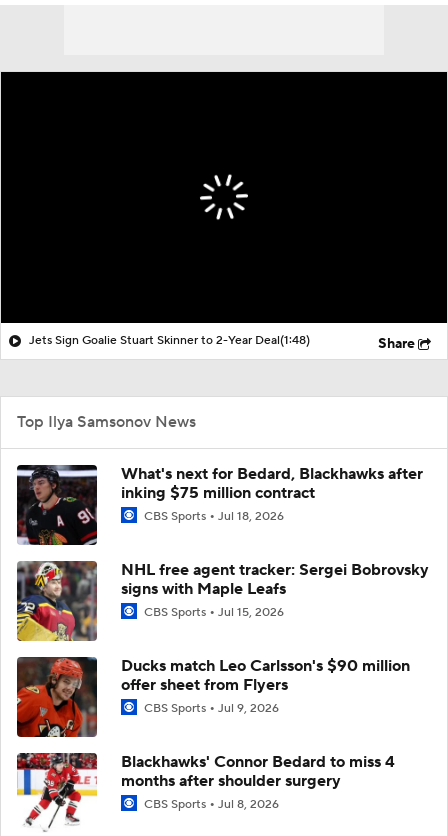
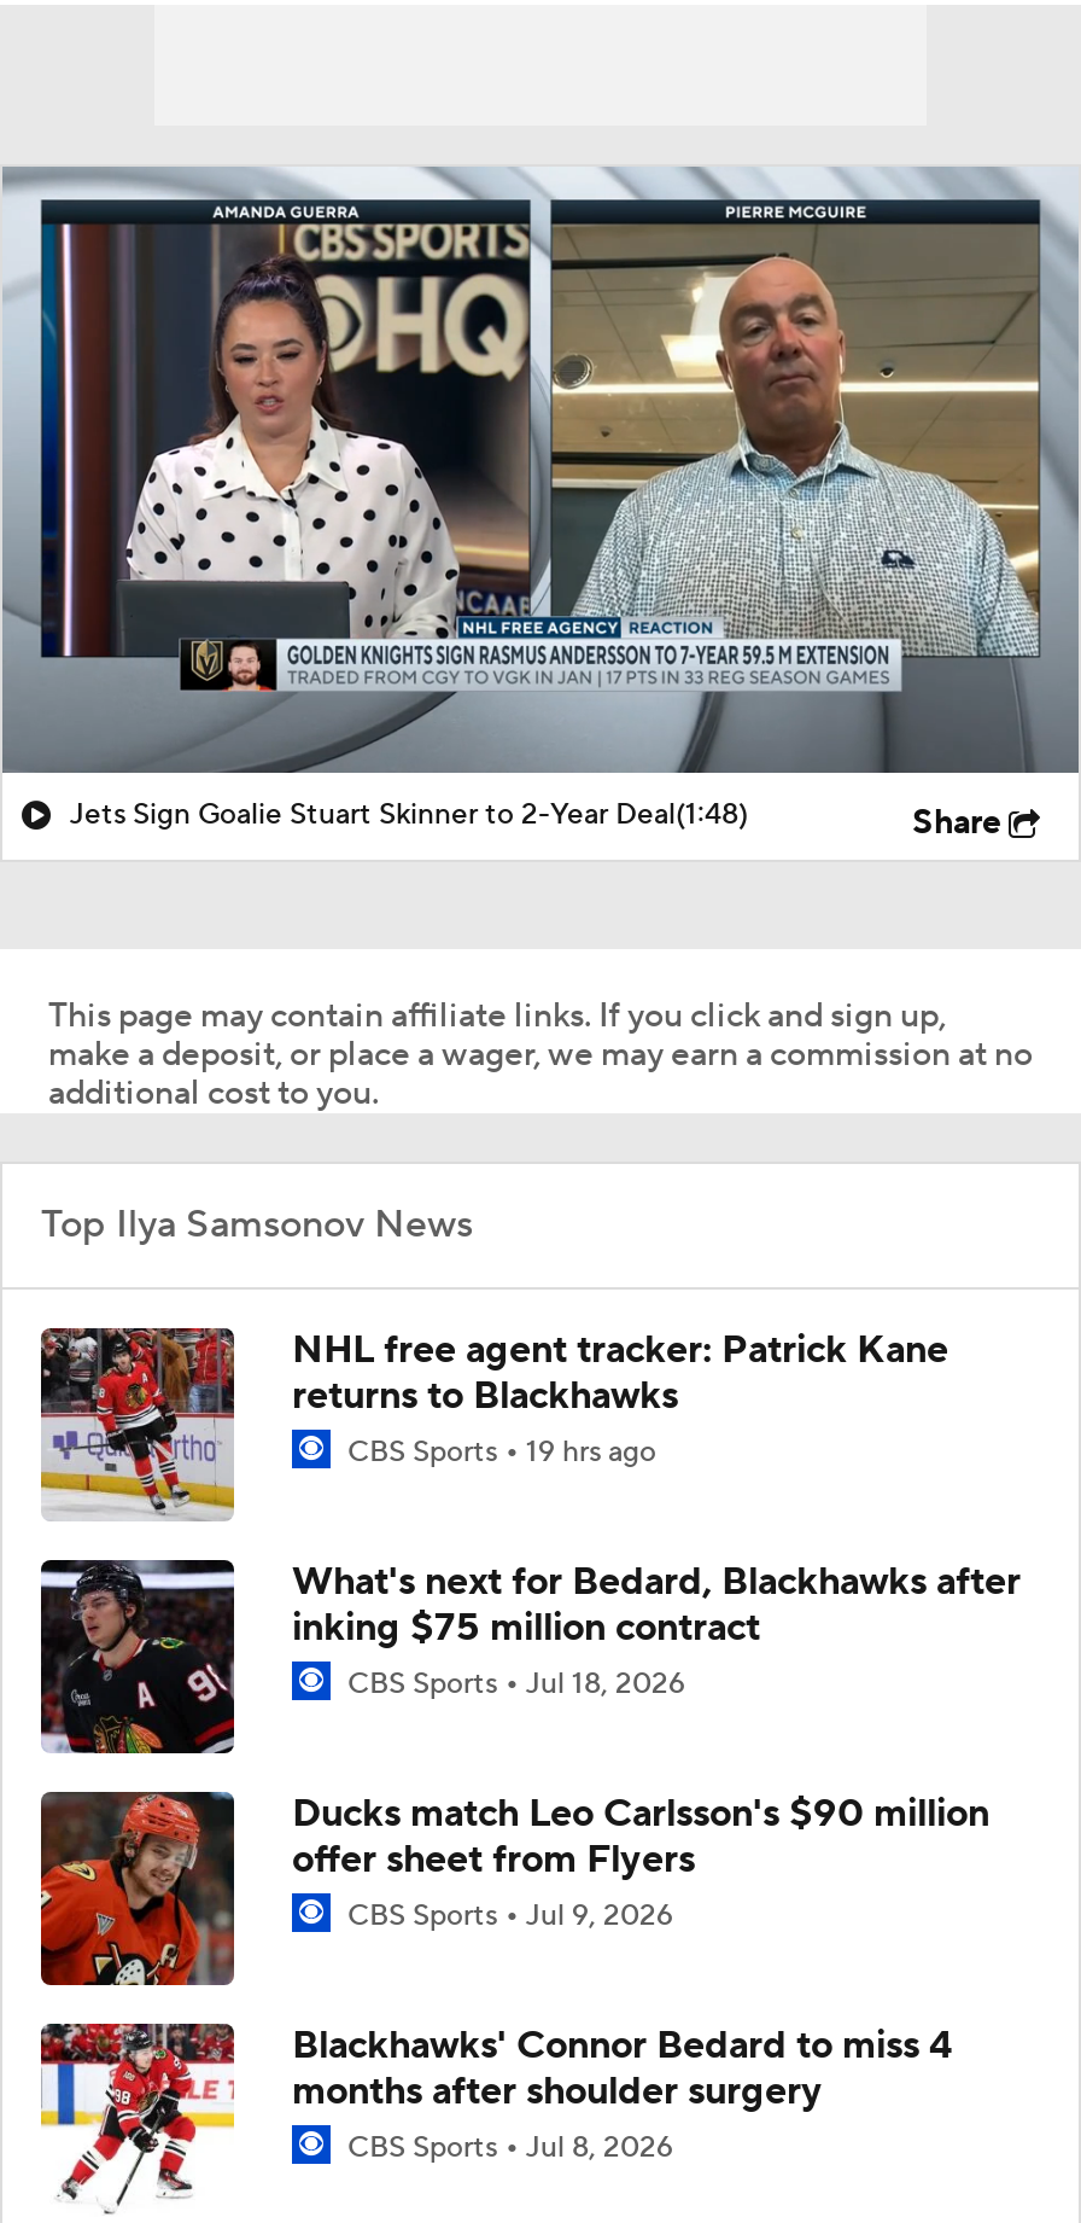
none -> [7,167,1074,775] [image]
none -> [48,995,1033,1115] This page may contain affiliate links. If you click and sign up, | make a deposit, or place a wager, we may earn a commission at no | additional cost to you.
none -> [39,1326,948,1521] [image] | NHL free agent tracker: Patrick Kane | returns to Blackhawks | CBS Sports 19 hrs ago
moved [15,463,423,547] -> [36,1555,1021,1758]: [image] | What's next for Bedard, Blackhawks after | inking $75 million contract | CBS Sports Jul 18, 2026
[16,560,429,642] [image] | NHL free agent tracker: Sergei Bobrovsky | signs with Maple Leafs | CBS Sports Jul 15, 2026 -> none

